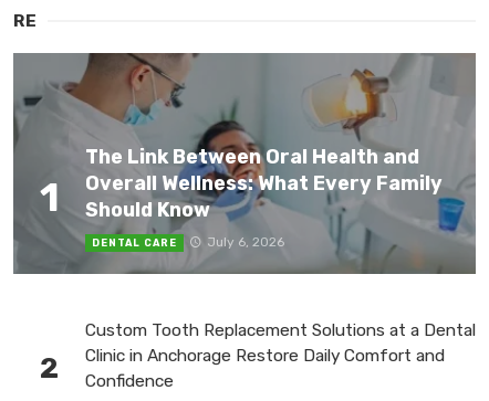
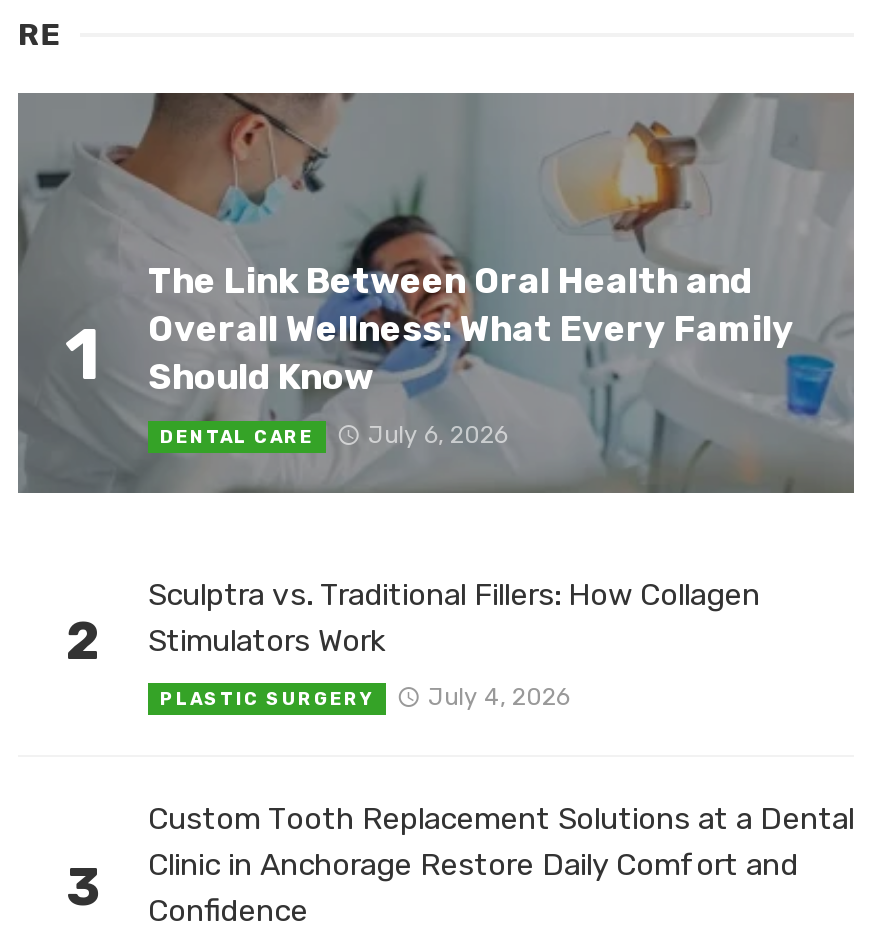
none -> [66,578,760,920] Sculptra vs. Traditional Fillers: How Collagen | Stimulators Work | PLASTIC SURGERY | July 4, 2026 | 3

